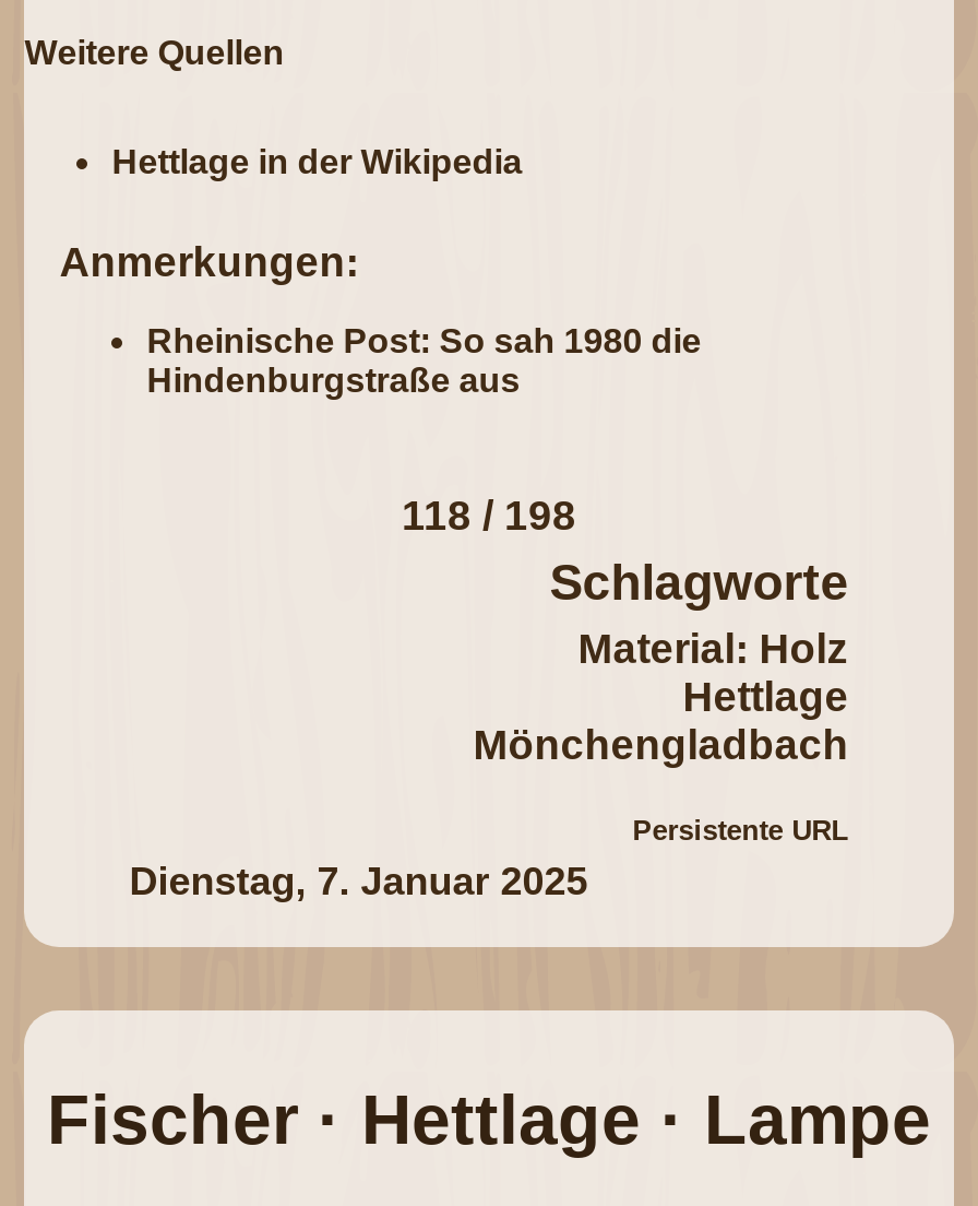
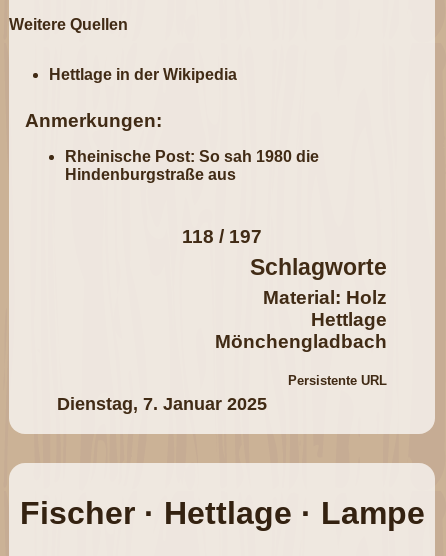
[402,492,576,537] 118 / 198 -> [182,225,262,246] 118 / 197

